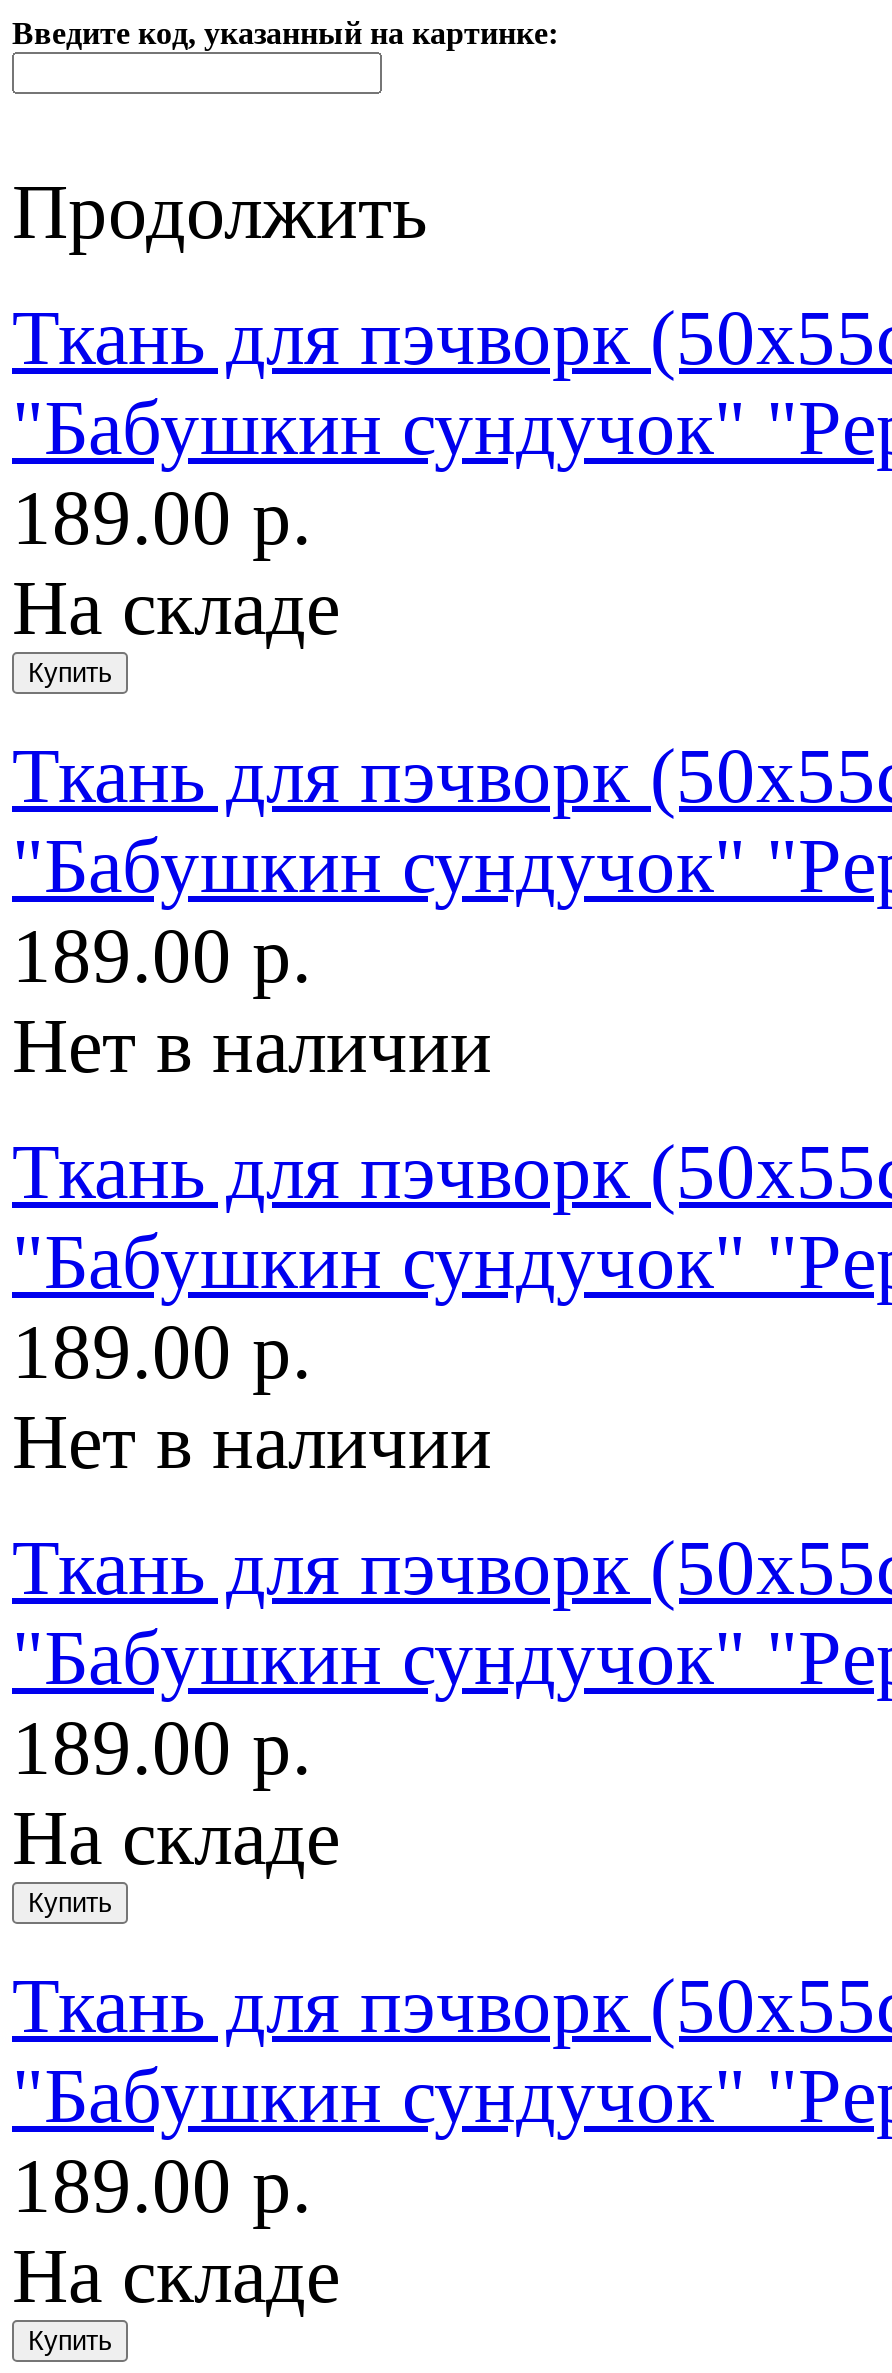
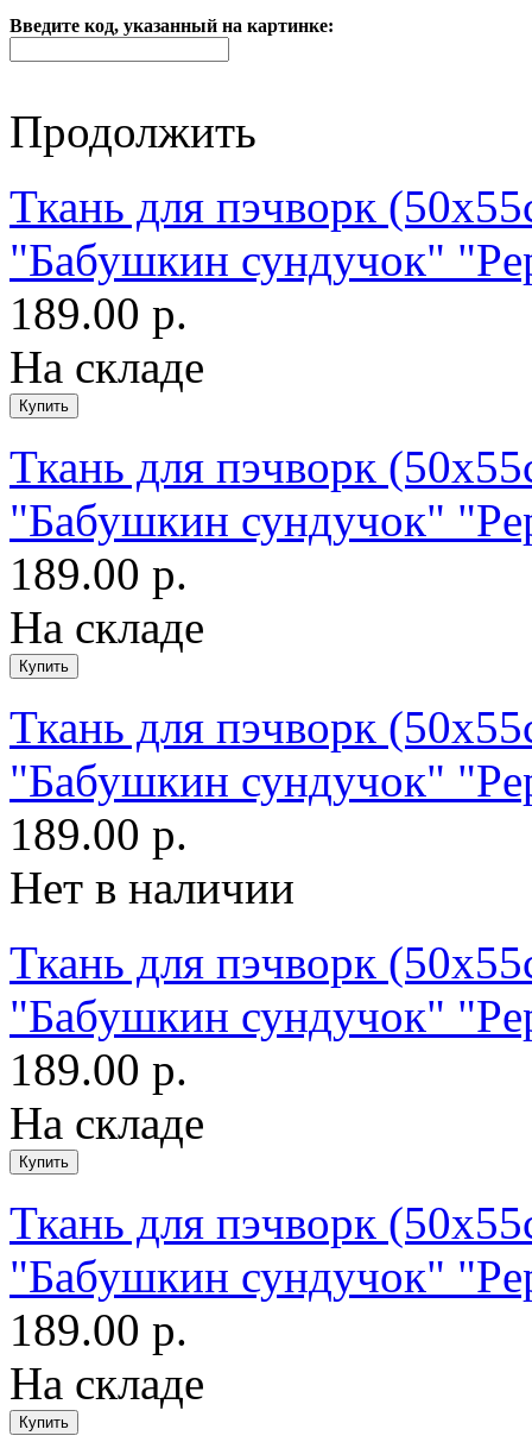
[12,1001,492,1087] Нет в наличии -> [9,601,204,652] На складе

